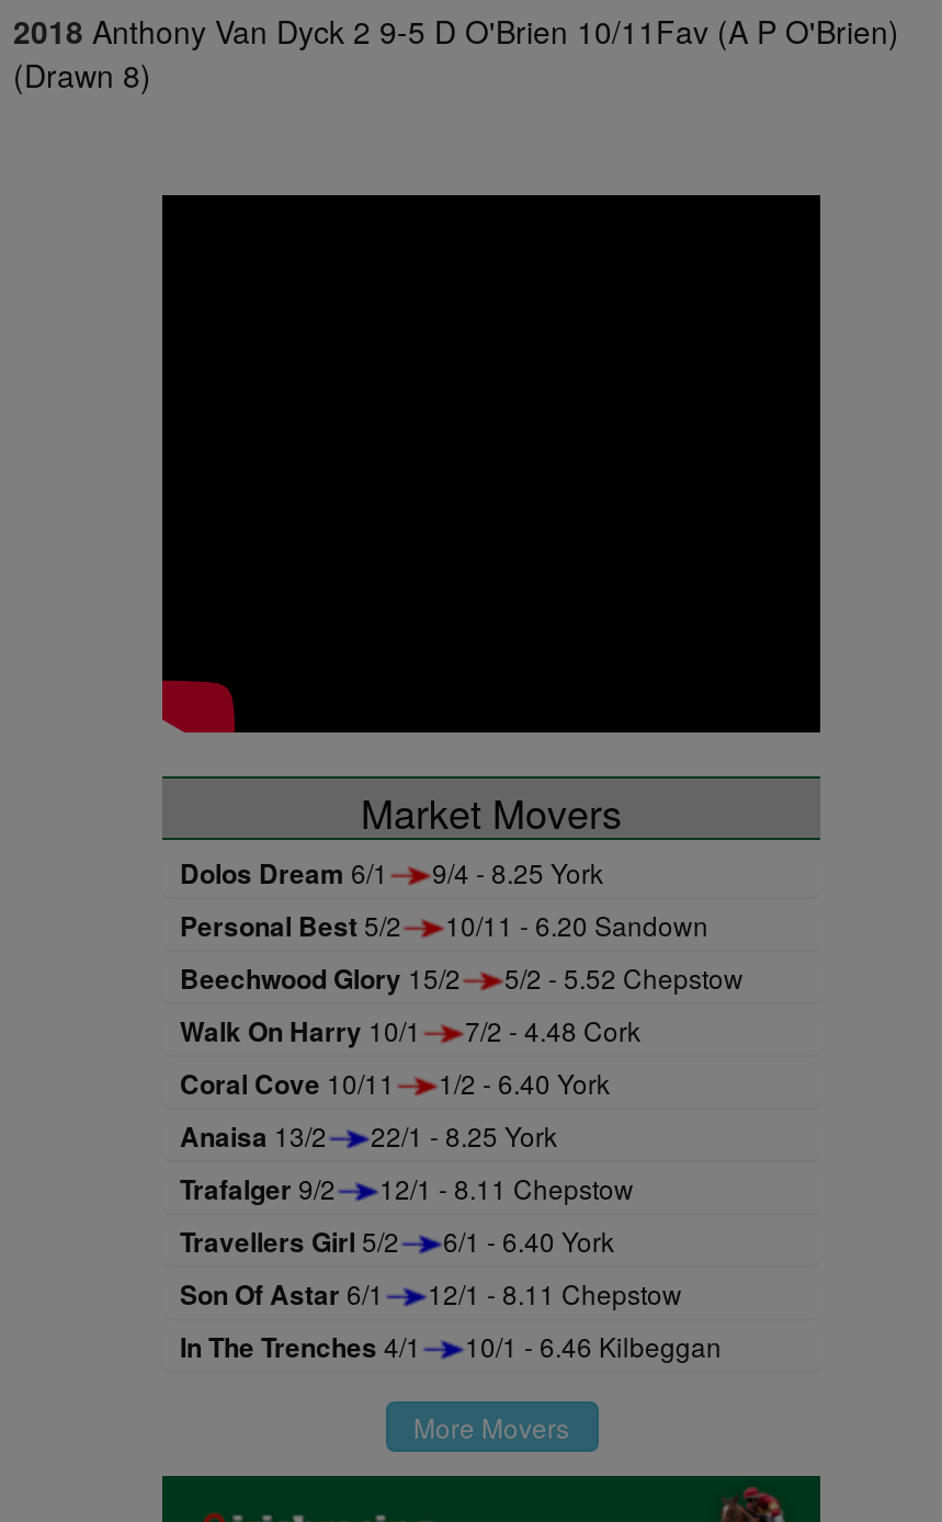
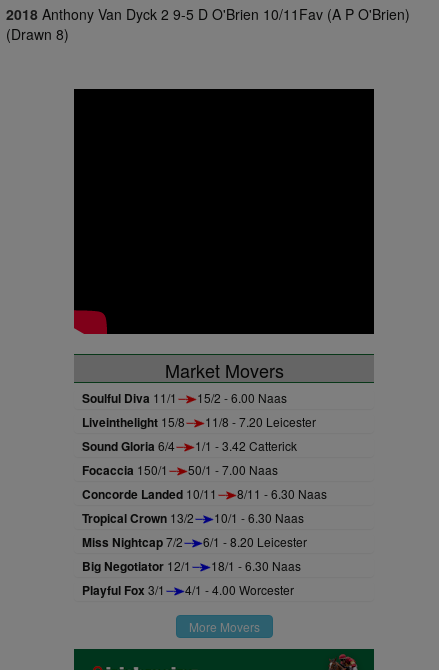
[180,853,744,1366] Dolos Dream 6/1 | 9/4 - 8.25 York | Personal Best 5/2 | 10/11 - 6.20 Sandown | Beechwood Glory 15/2 | 5/2 - 5.52 Chepstow | Walk On Harry 10/1 | 7/2 - 4.48 Cork | Coral Cove 10/11 | 1/2 - 6.40 York | Anaisa 13/2 | 22/1 - 8.25 York | Trafalger 9/2 | 12/1 - 8.11 Chepstow | Travellers Girl 5/2 | 6/1 - 6.40 York | Son Of Astar 6/1 | 12/1 - 8.11 Chepstow | In The Trenches 4/1 | 10/1 - 6.46 Kilbeggan -> [82,389,327,599] Soulful Diva 11/1 | 15/2 - 6.00 Naas | Liveinthelight 15/8 | 11/8 - 7.20 Leicester | Sound Gloria 6/4 | 1/1 - 3.42 Catterick | Focaccia 150/1 | 50/1 - 7.00 Naas | Concorde Landed 10/11 | 8/11 - 6.30 Naas | Tropical Crown 13/2 | 10/1 - 6.30 Naas | Miss Nightcap7/2 | 6/1 - 8.20 Leicester | Big Negotiator 12/1 | 18/1 - 6.30 Naas | Playful Fox 3/1 | 4/1 - 4.00 Worcester

